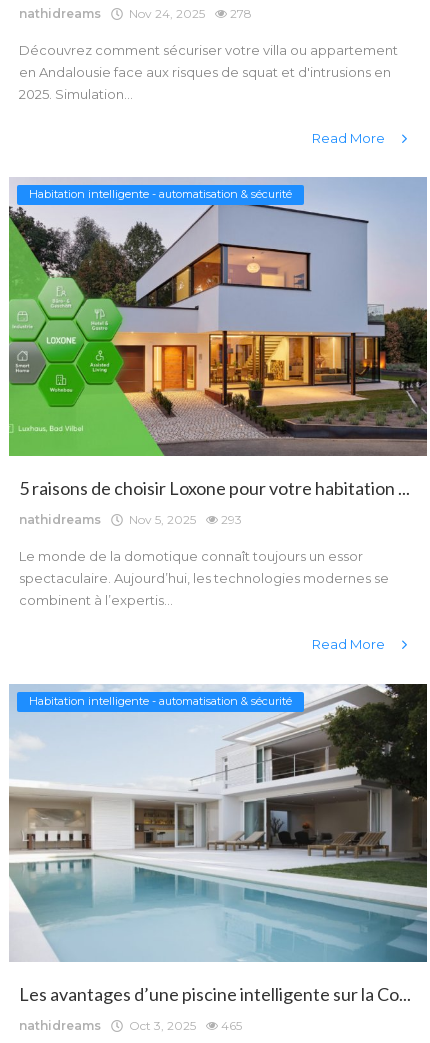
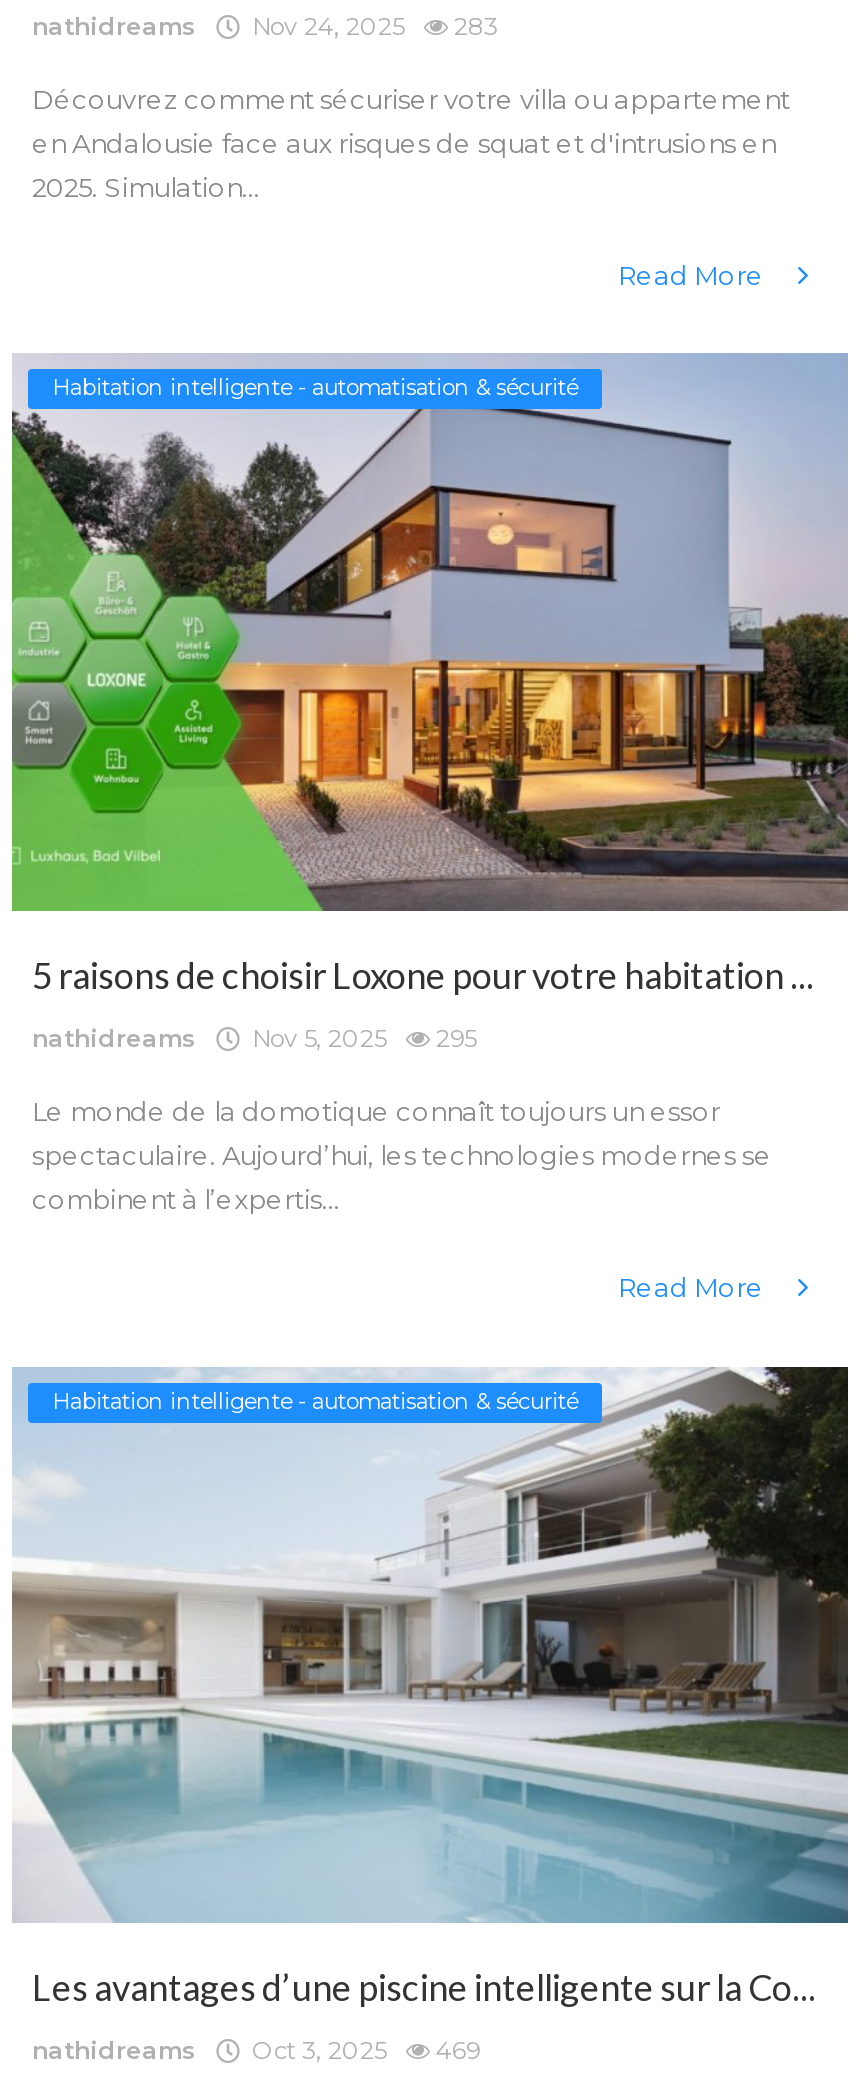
[19,6,252,21] nathidreams Nov 24, 2025 278 -> [32,12,498,42] nathidreams Nov 24, 2025 283
[19,512,242,527] nathidreams Nov 5, 2025 293 -> [32,1023,476,1053] nathidreams Nov 5, 2025 295
[19,1018,242,1033] nathidreams Oct 3, 2025 465 -> [32,2035,480,2065] nathidreams Oct 3, 2025 469

